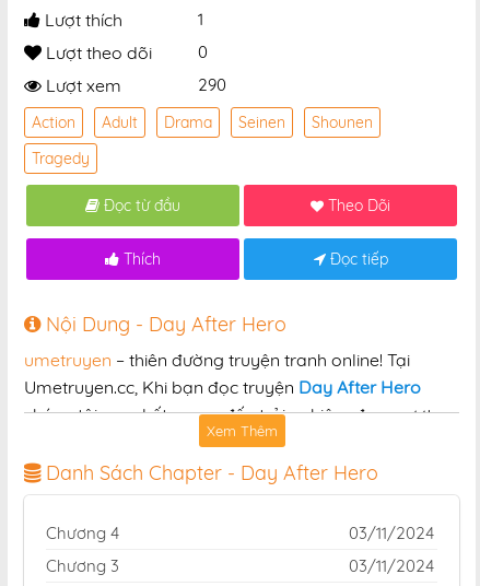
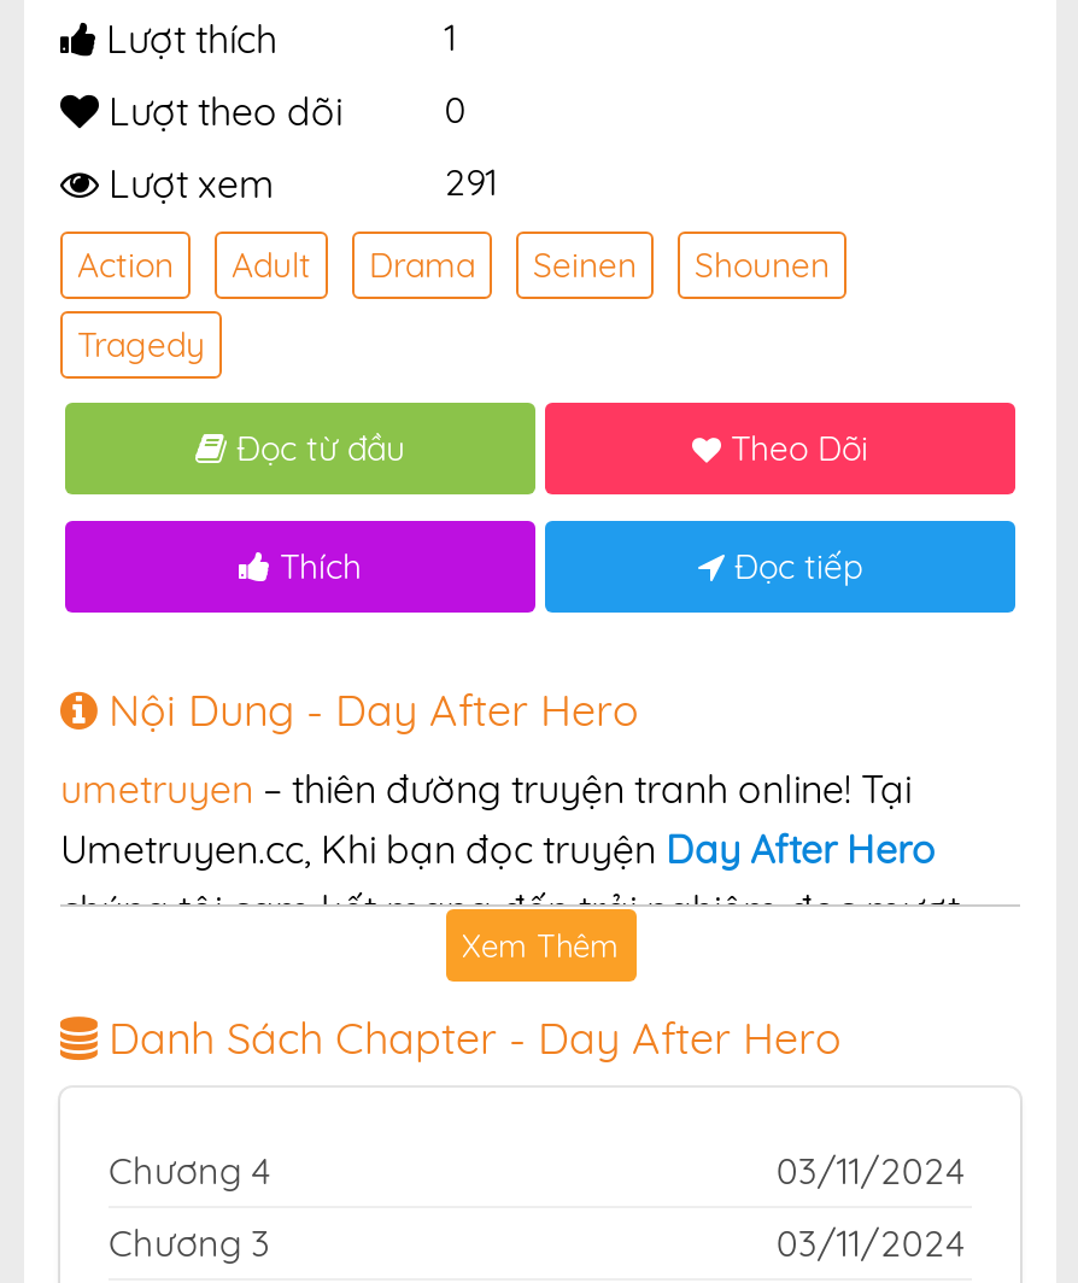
[198,74,227,95] 290 -> [444,159,497,205] 291

